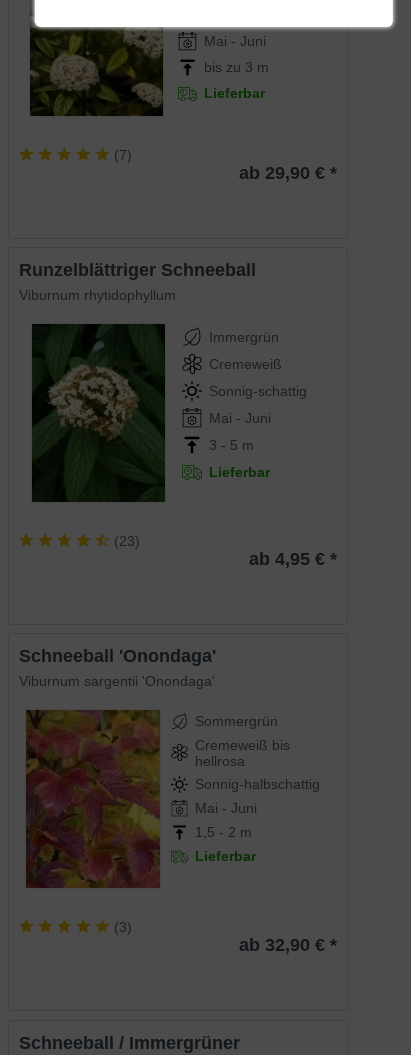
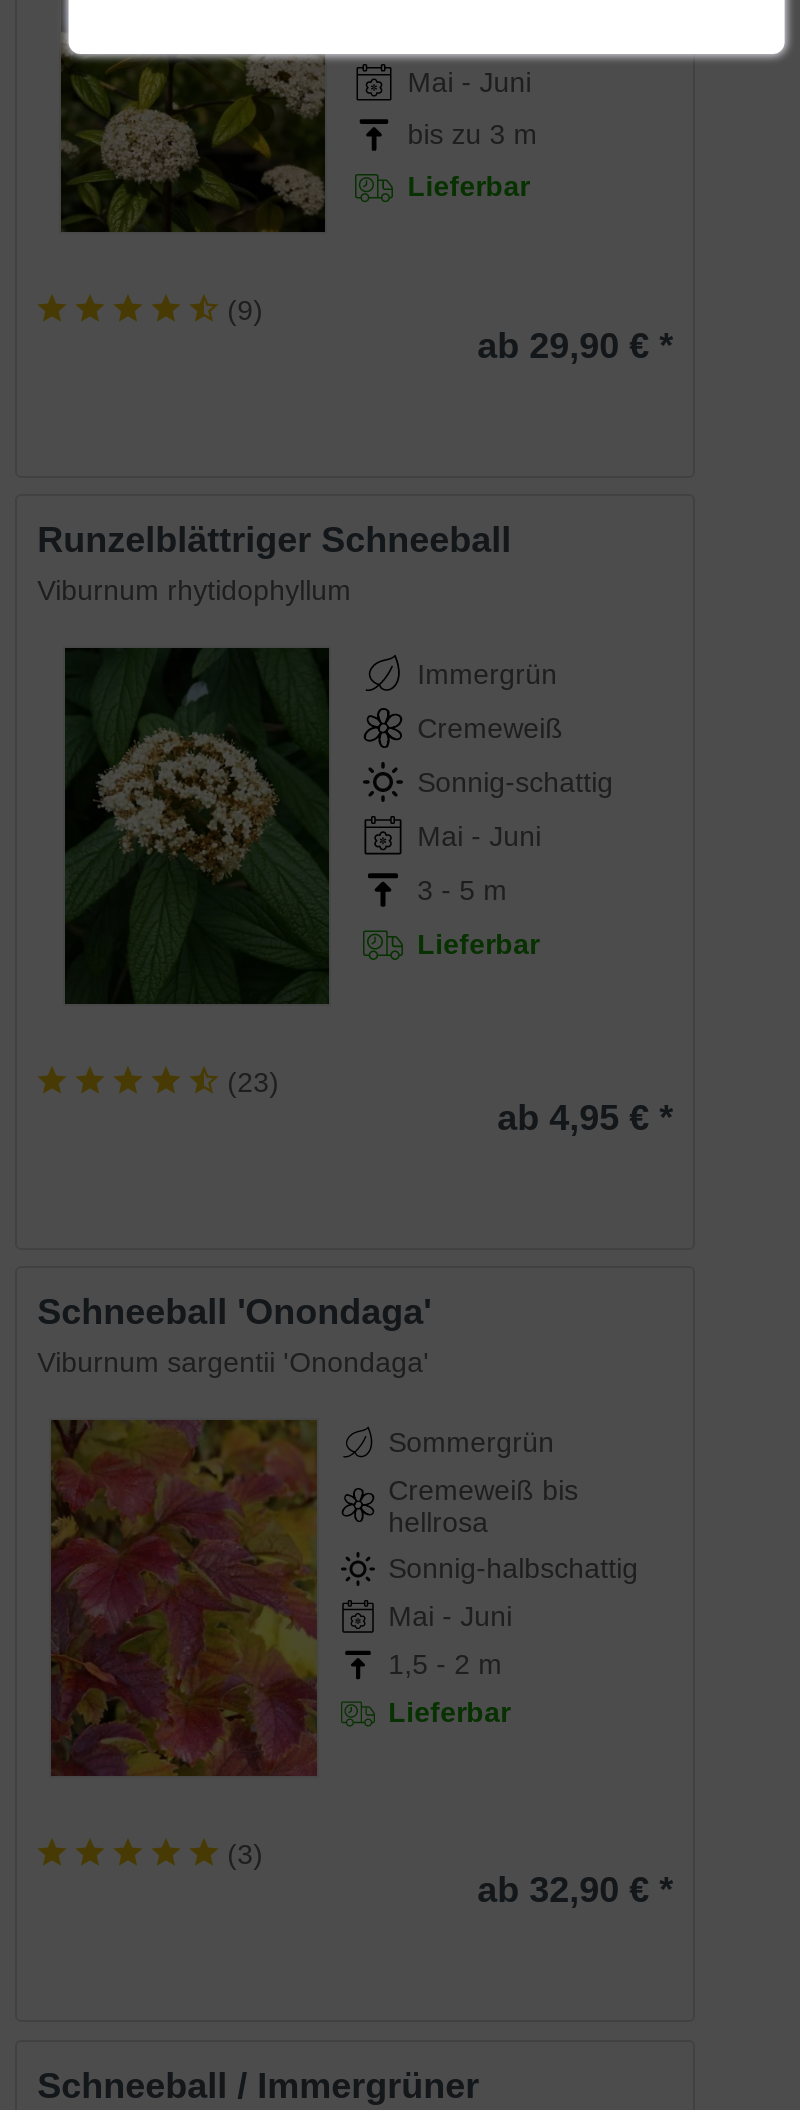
[114,146,132,162] (7) -> [227,293,263,325] (9)

